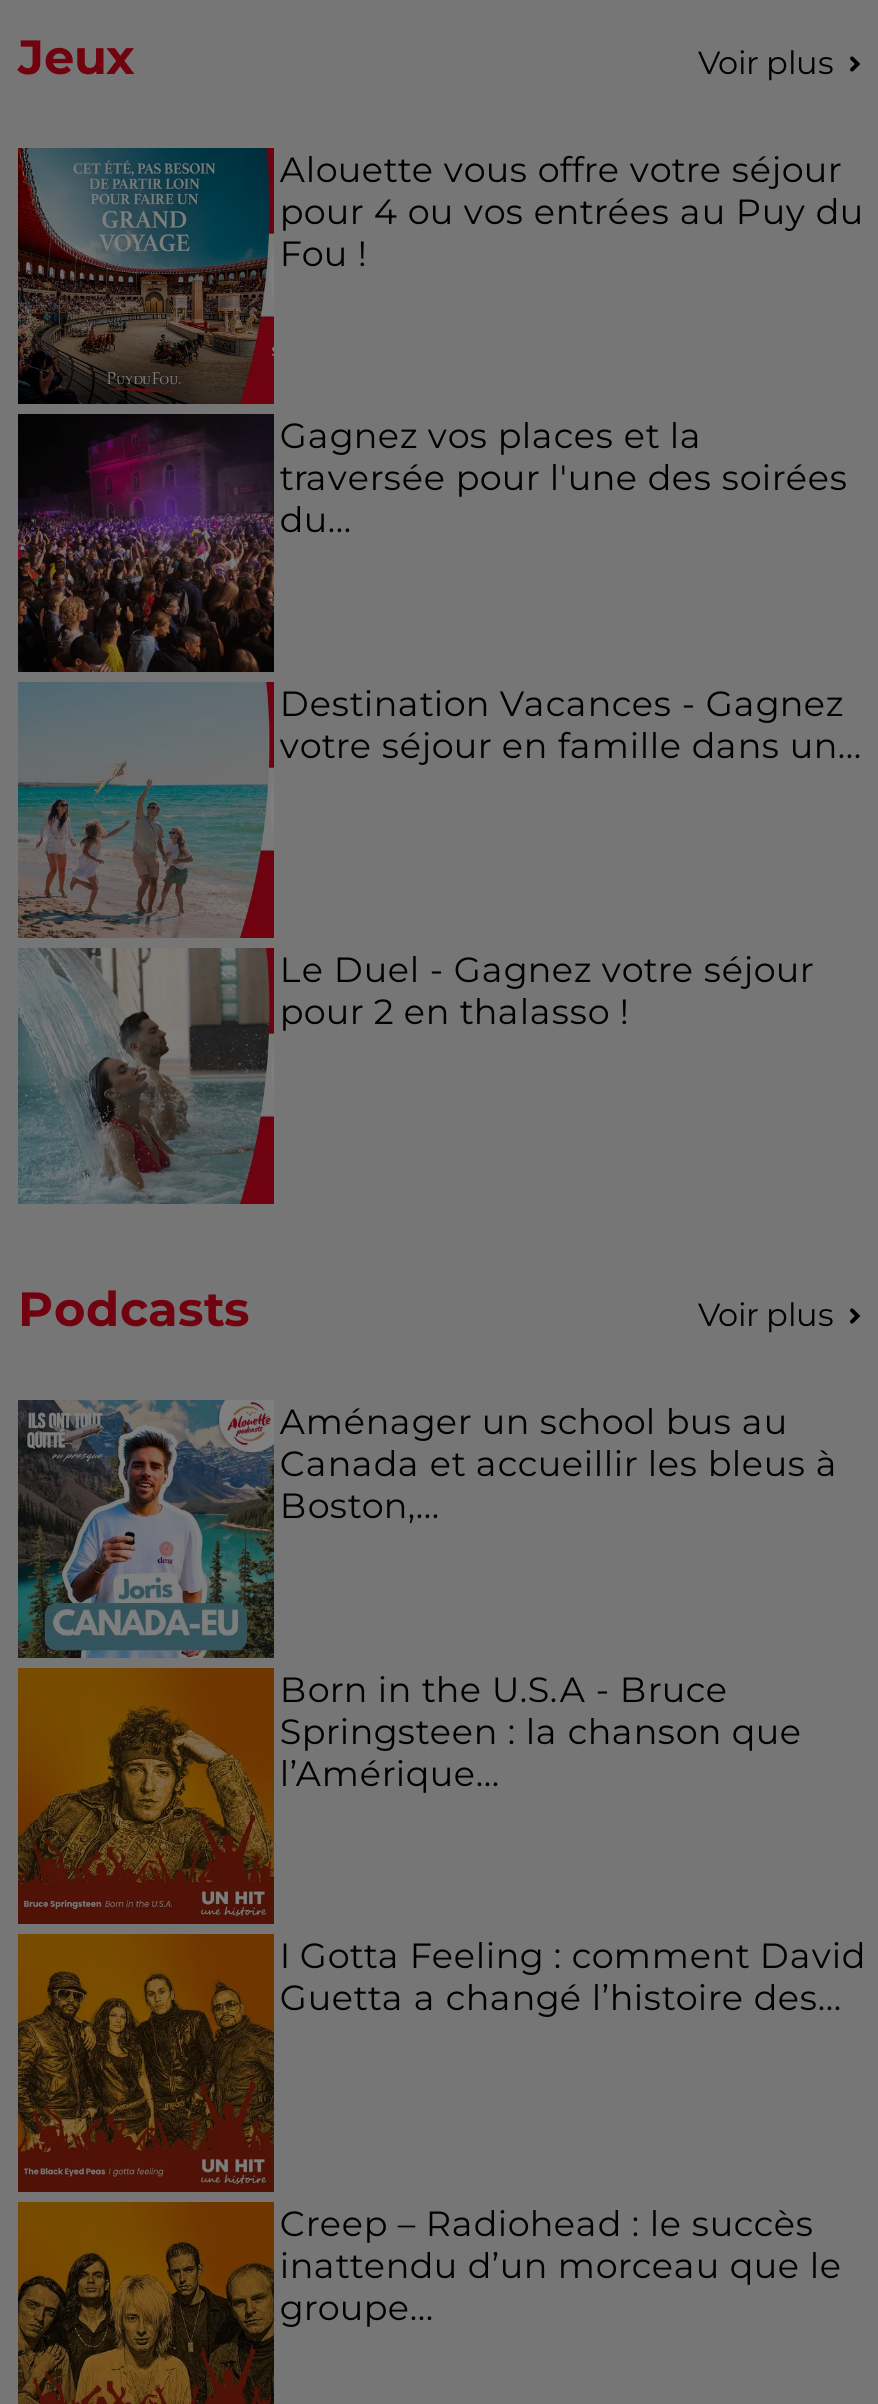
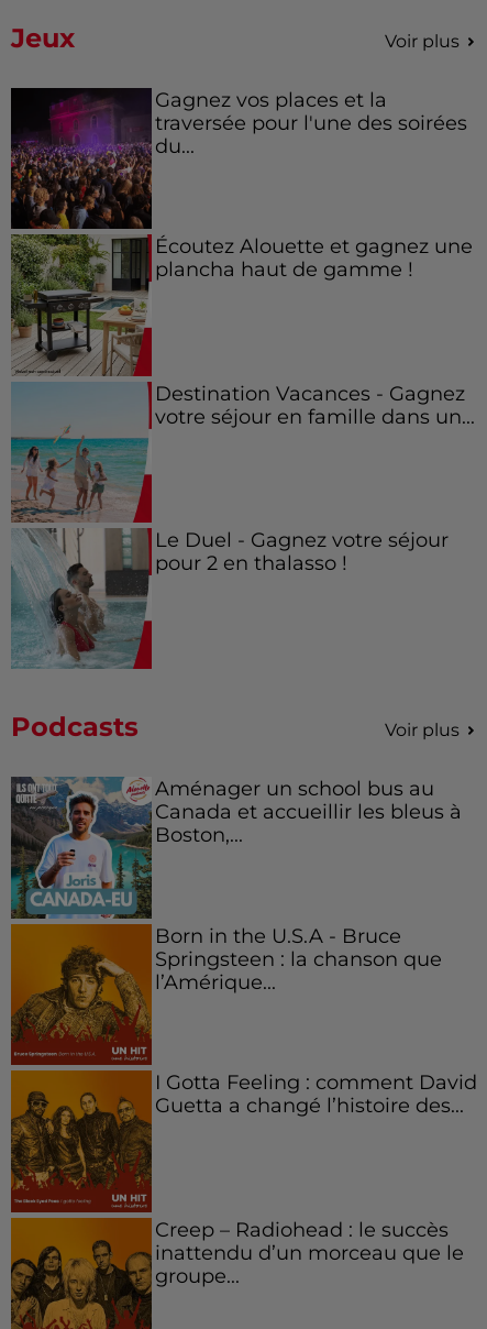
[16,146,864,406] [image] | Alouette vous offre votre séjour | pour 4 ou vos entrées au Puy du | Fou ! -> none
moved [280,415,848,541] -> [155,88,467,157]: Gagnez vos places et la | traversée pour l'une des soirées | du...
none -> [10,233,473,376] [image] | Écoutez Alouette et gagnez une | plancha haut de gamme !

